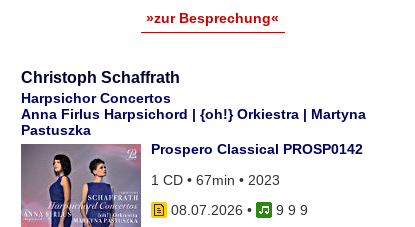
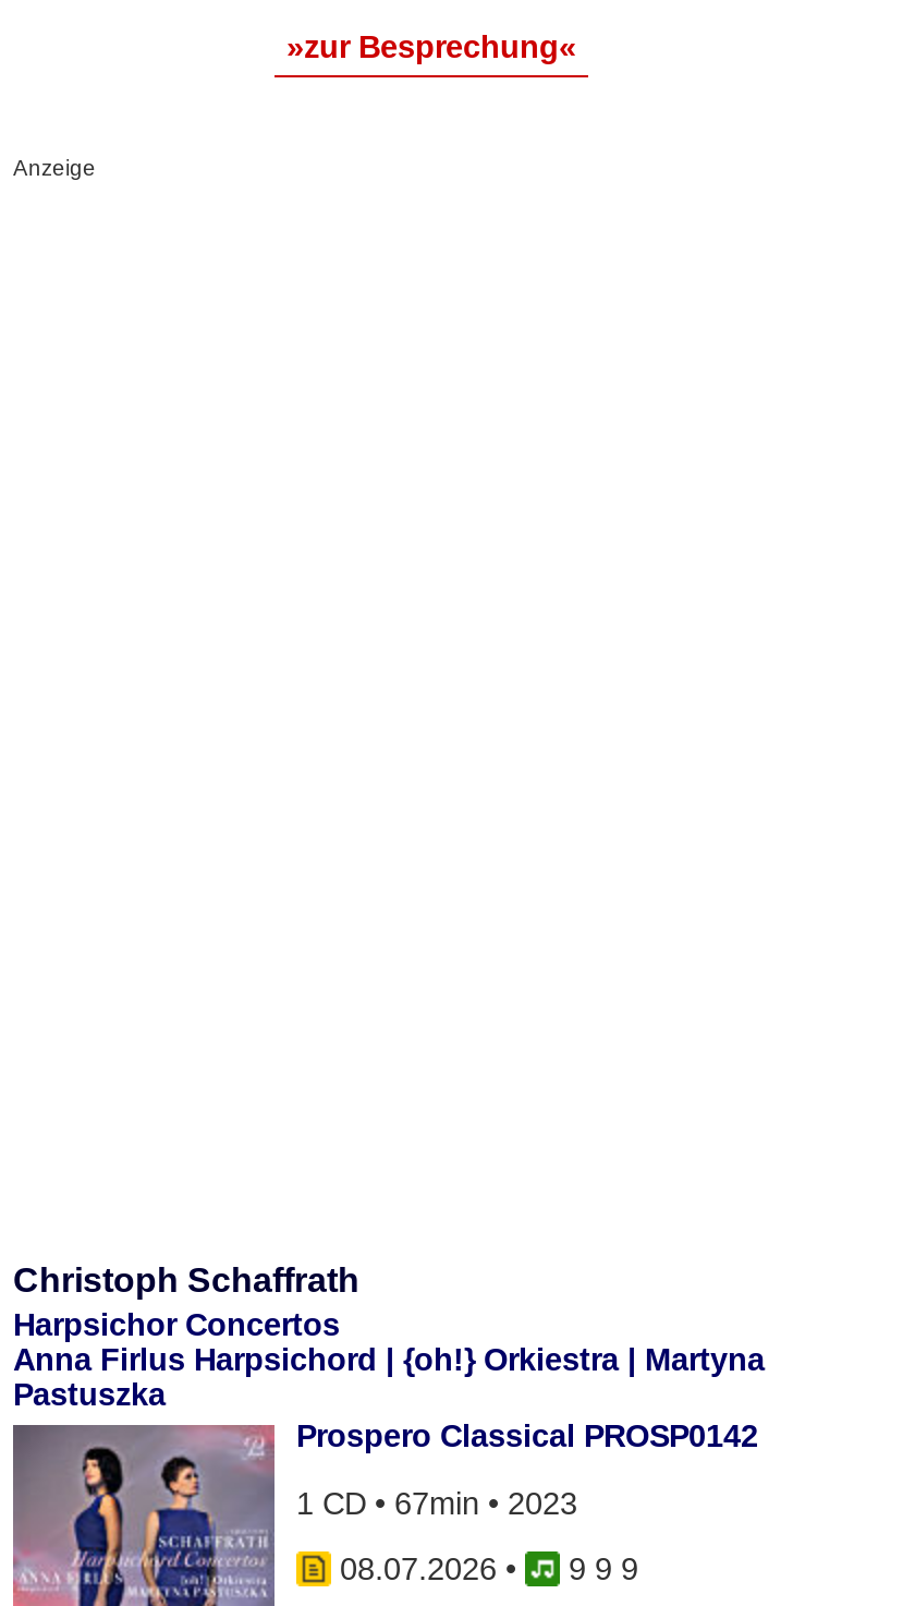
none -> [13,156,96,180] Anzeige

